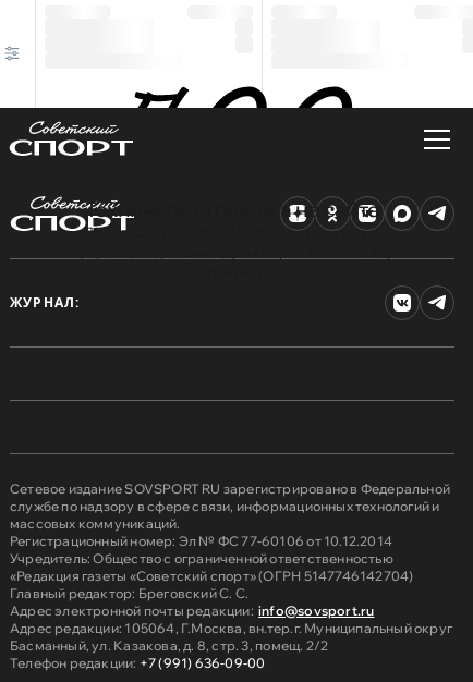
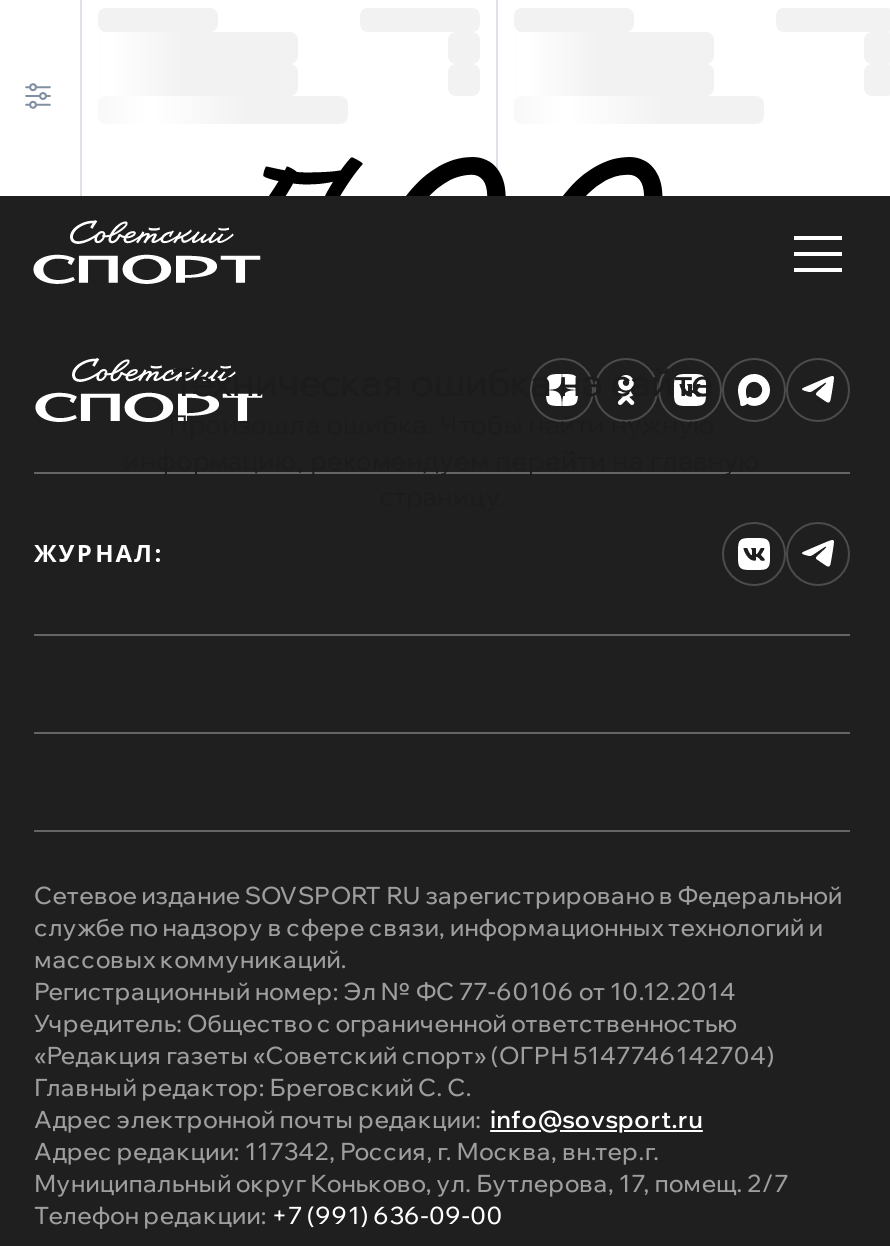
[10,620,452,654] Адрес редакции: 105064, Г.Москва, вн.тер.г. Муниципальный округ | Басманный, ул. Казакова, д. 8, стр. 3, помещ. 2/2 -> [34,1136,789,1198] Адрес редакции: 117342, Россия, г. Москва, вн.тер.г. | Муниципальный округ Коньково, ул. Бутлерова, 17, помещ. 2/7

